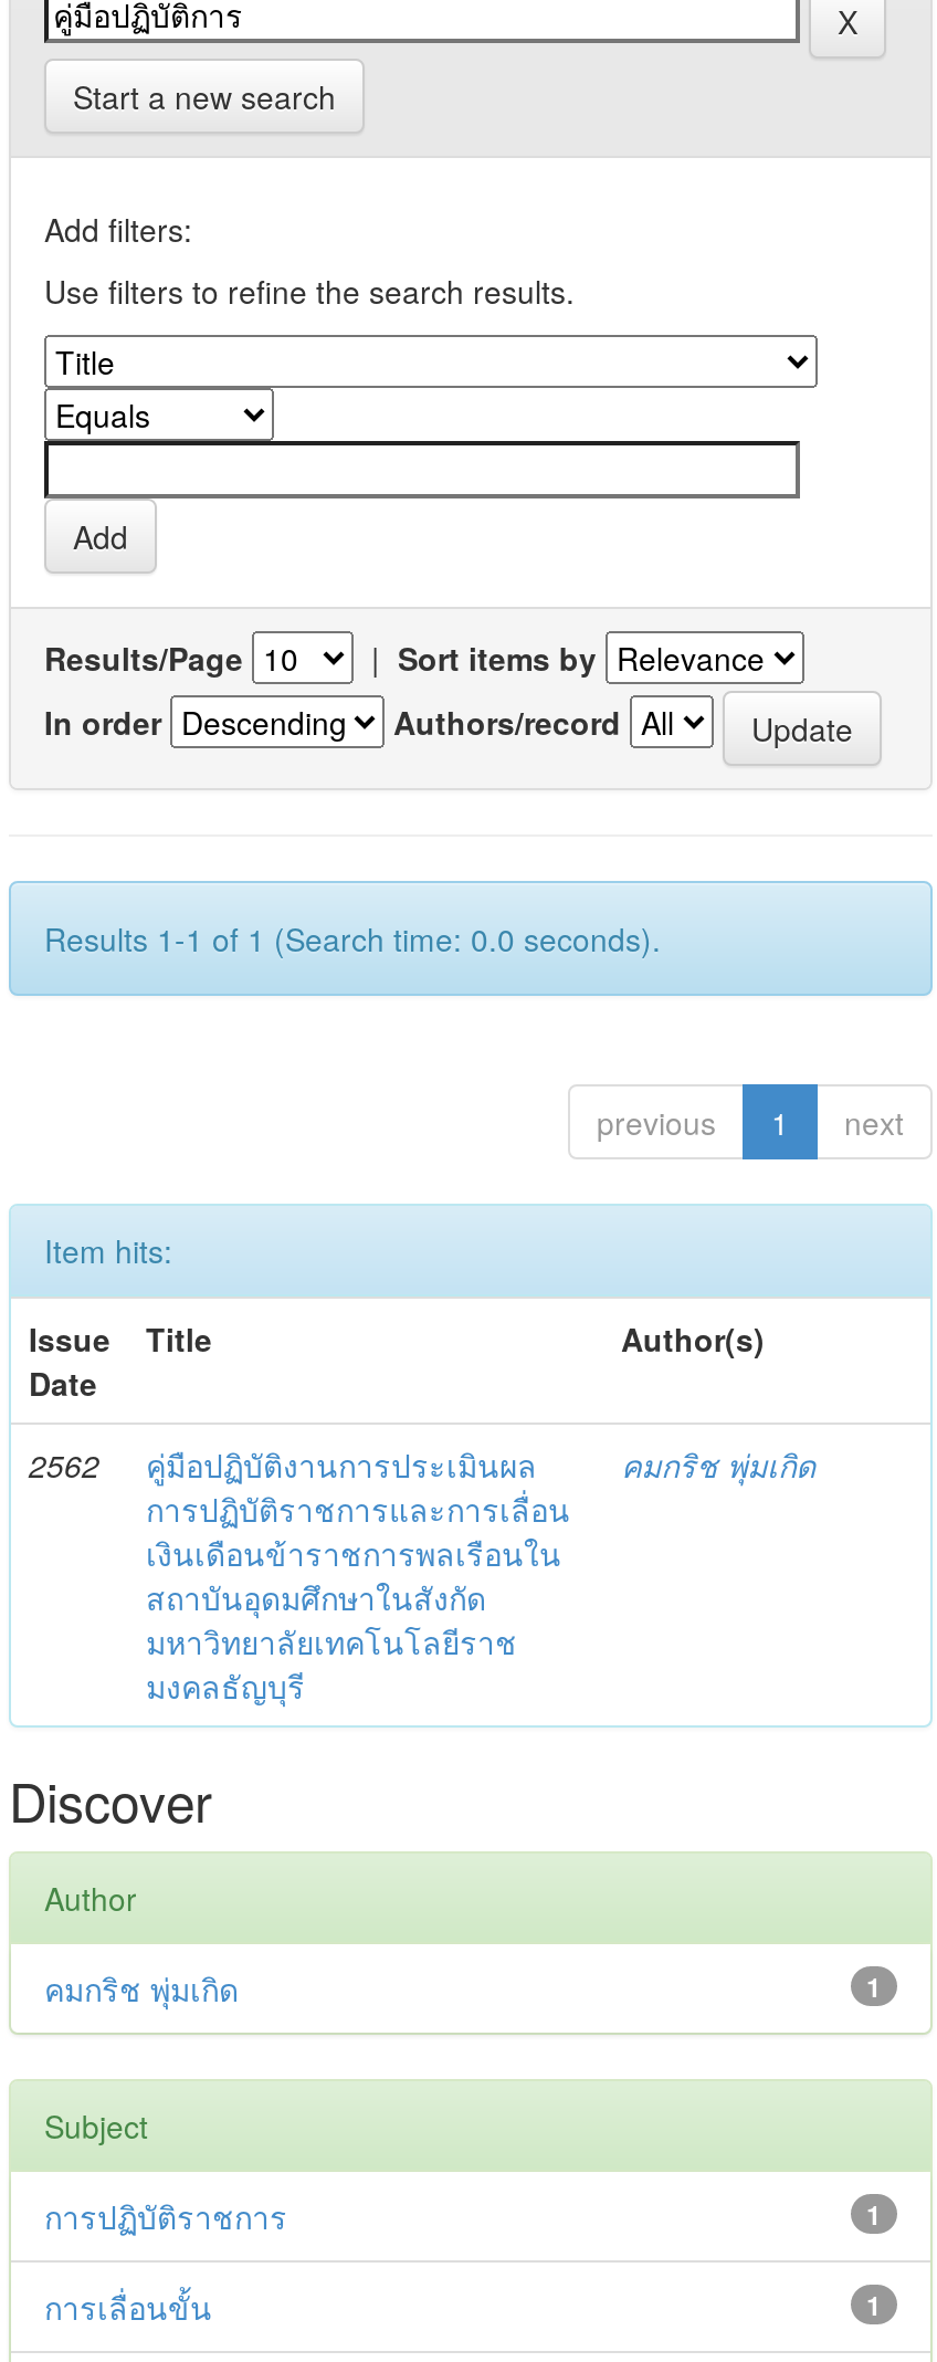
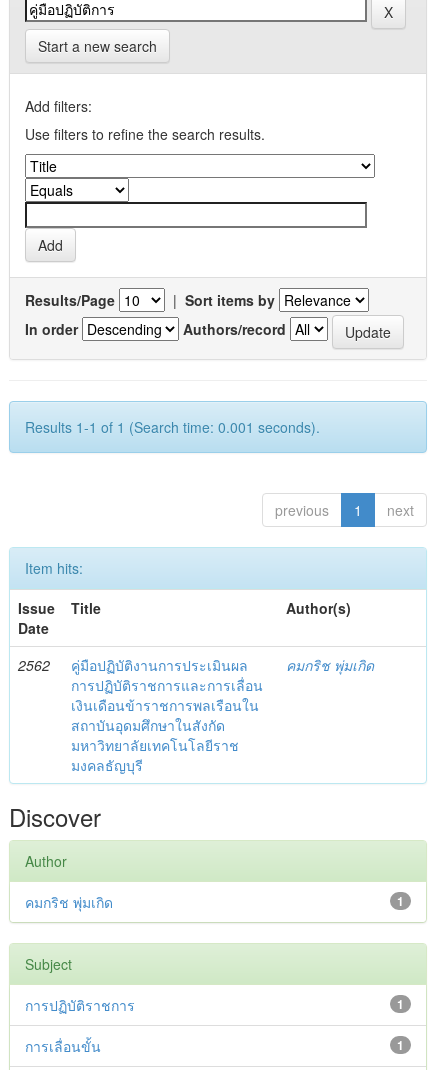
[44,916,661,960] Results 1-1 of 1 (Search time: 0.0 seconds). -> [25,417,320,437] Results 1-1 of 1 (Search time: 0.001 seconds).

